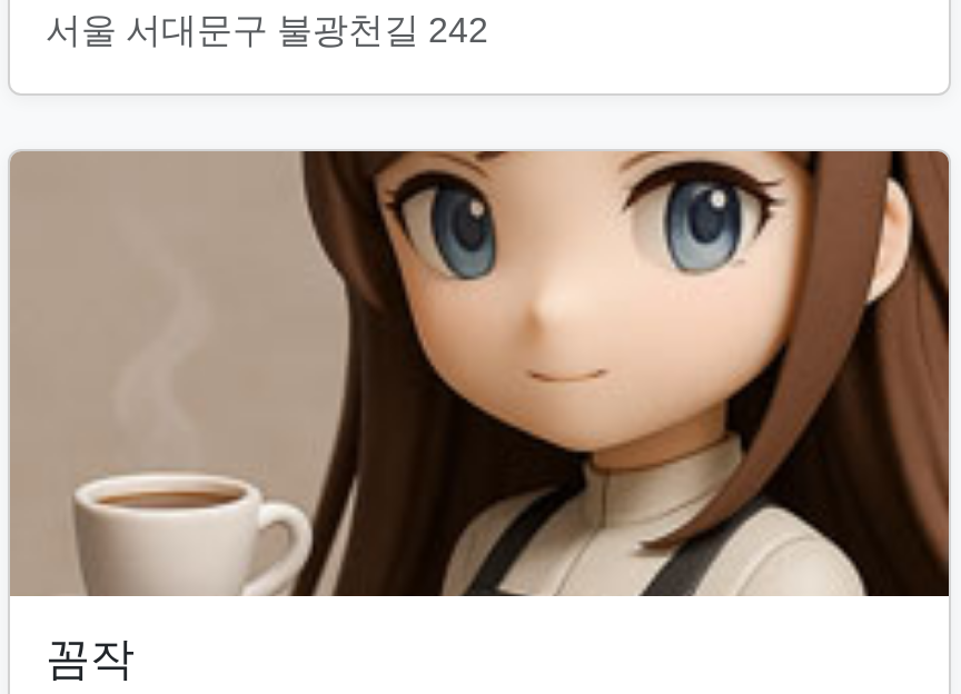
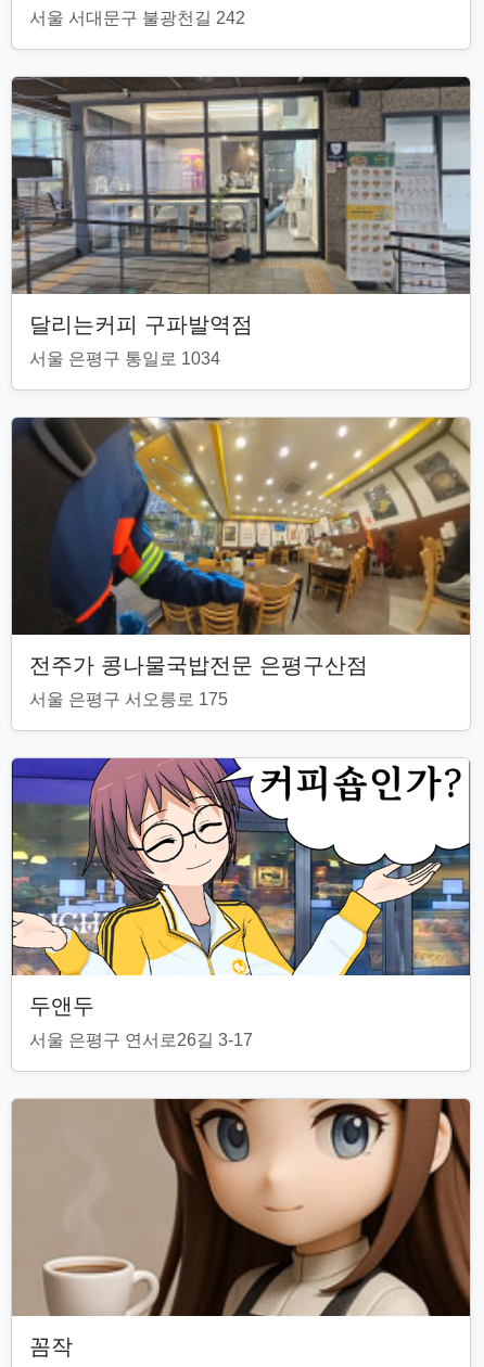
none -> [11,416,471,708] [image] | 전주가 콩나물국밥전문 은평구산점 | 서울 은평구 서오릉로 175
none -> [11,757,471,1049] [image] | 두앤두 | 서울 은평구 연서로26길 3-17
none -> [12,76,471,368] [image] | 달리는커피 구파발역점 | 서울 은평구 통일로 1034

